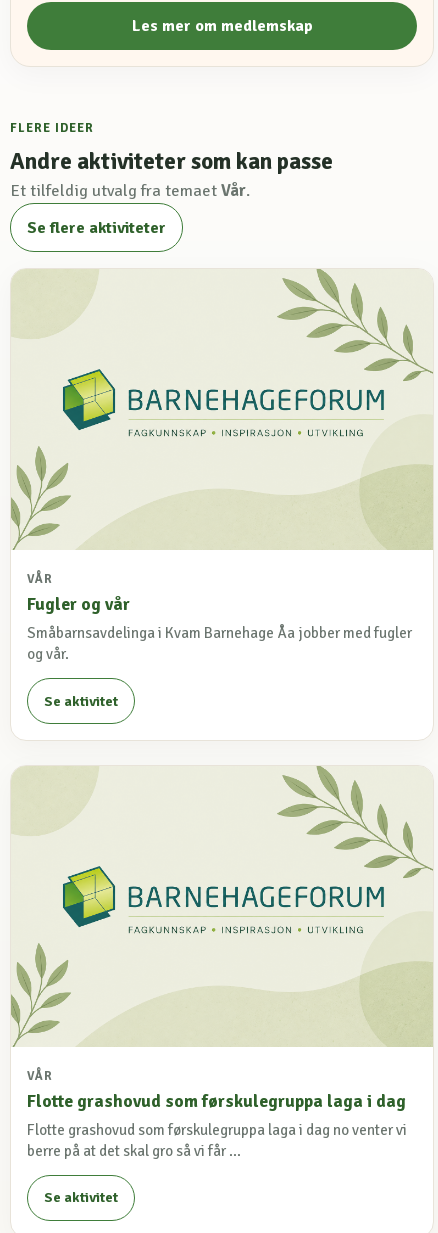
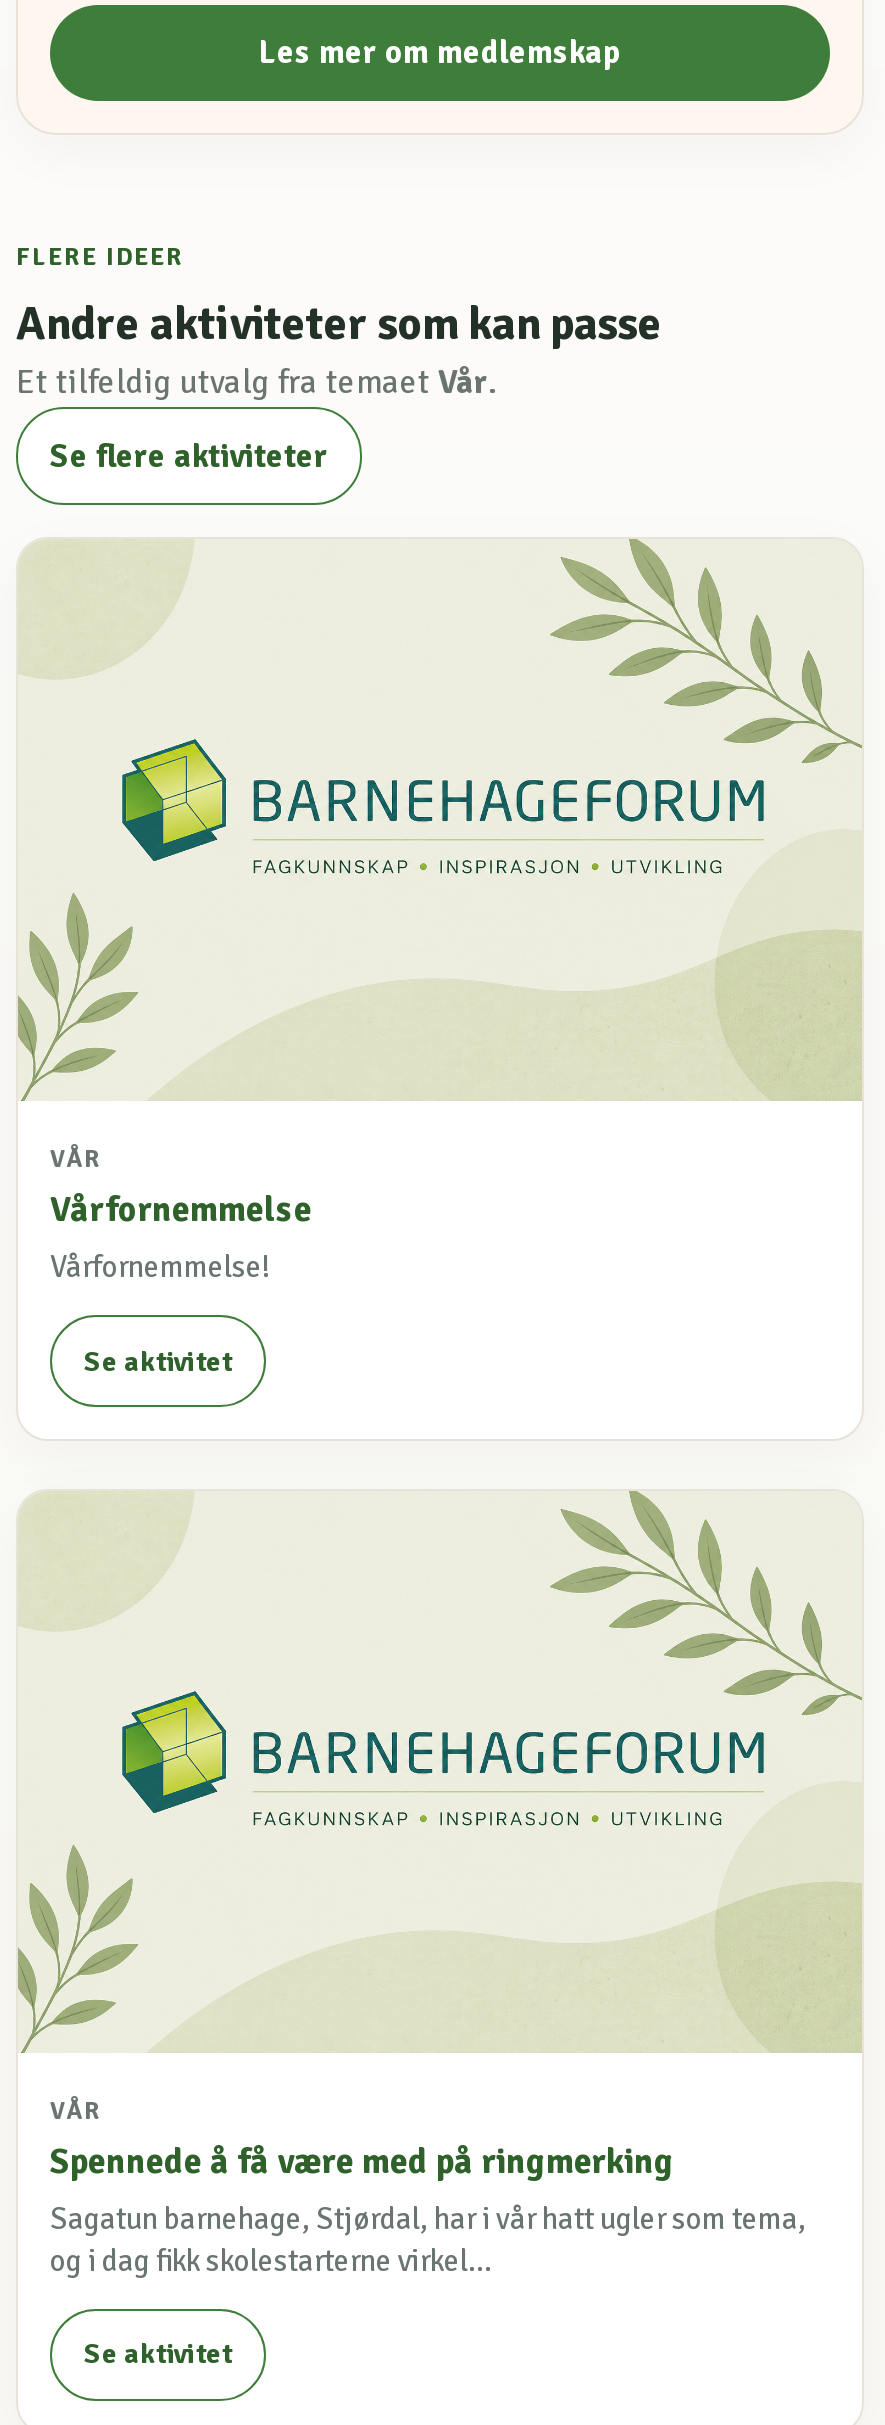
[27,593,412,663] Fugler og vår | Småbarnsavdelinga i Kvam Barnehage Åa jobber med fugler | og vår. -> [50,1187,312,1285] Vårfornemmelse | Vårfornemmelse!
[27,1090,407,1160] Flotte grashovud som førskulegruppa laga i dag | Flotte grashovud som førskulegruppa laga i dag no venter vi | berre på at det skal gro så vi får ... -> [50,2138,806,2278] Spennede å få være med på ringmerking | Sagatun barnehage, Stjørdal, har i vår hatt ugler som tema, | og i dag fikk skolestarterne virkel...

